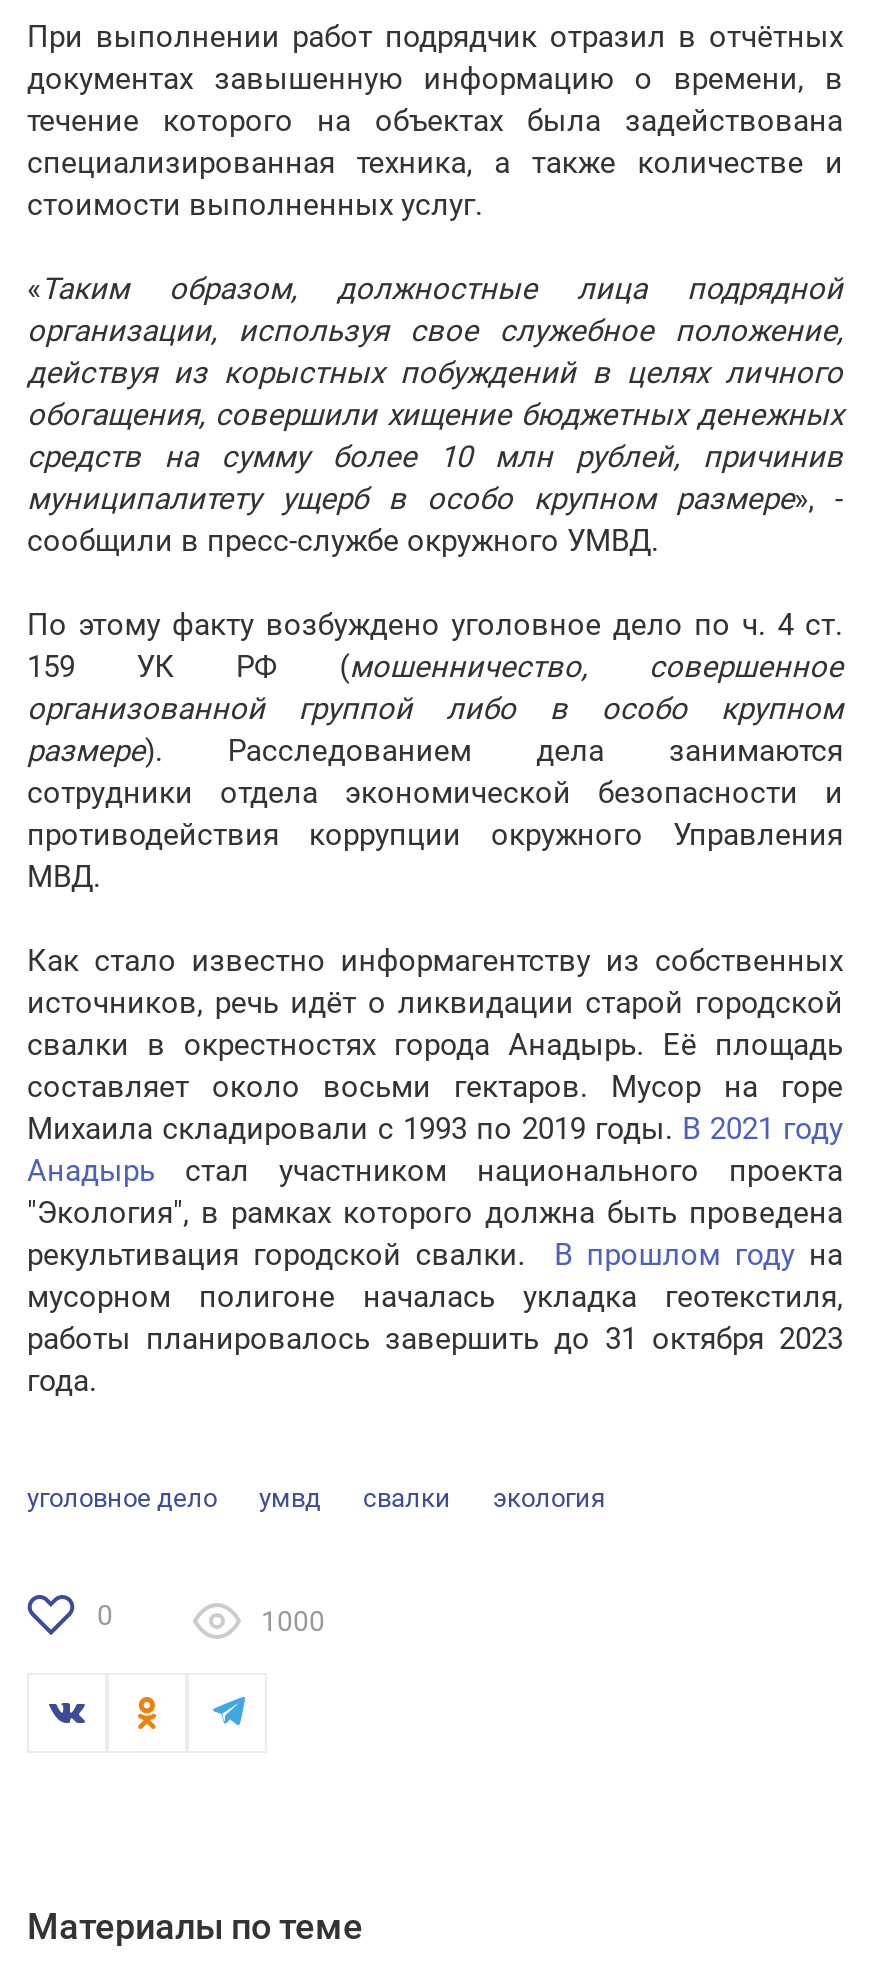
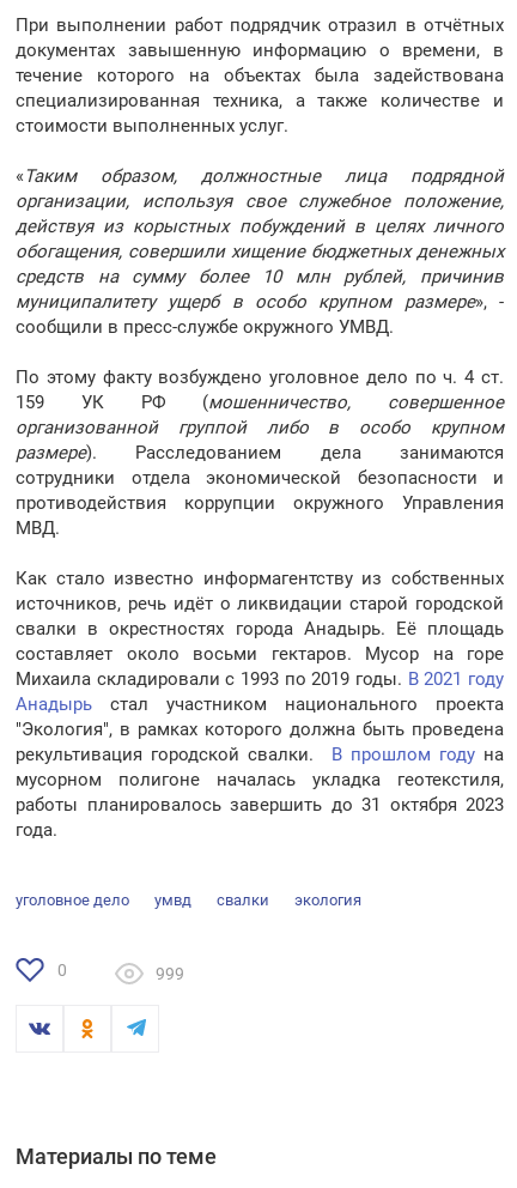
[261,1605,325,1637] 1000 -> [156,964,184,983] 999

